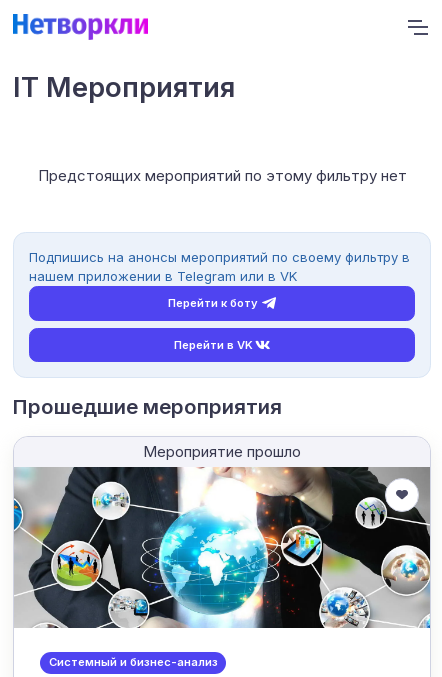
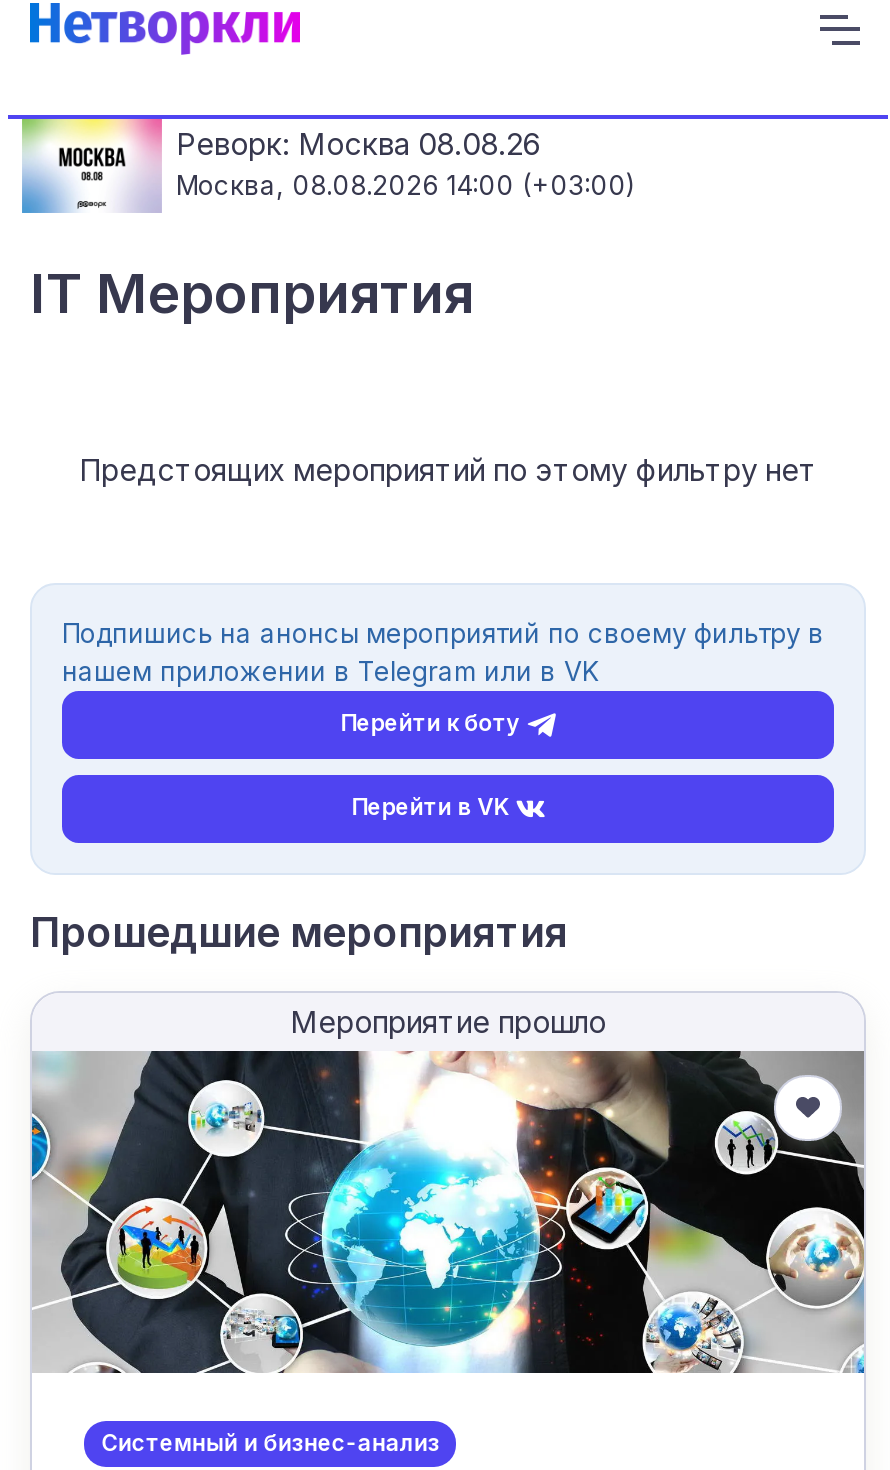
none -> [6,113,634,215] [image] | Реворк: Москва 08.08.26 | Москва, 08.08.2026 14:00 (+03:00)

